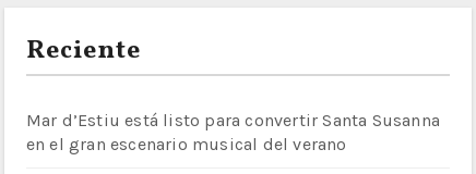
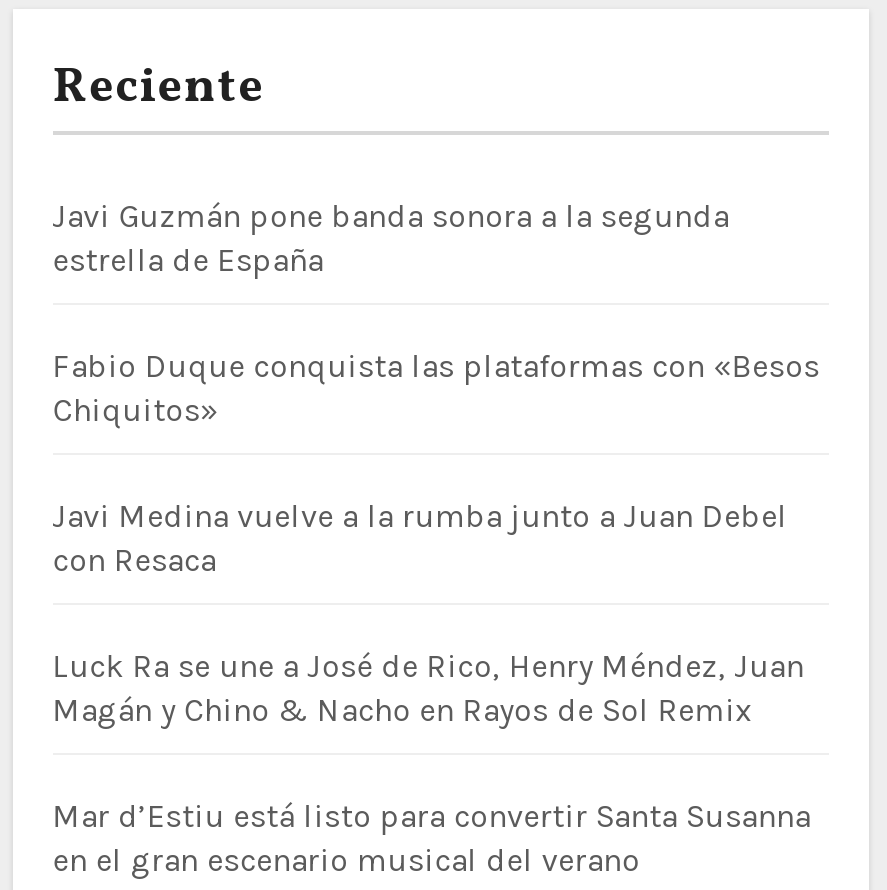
none -> [53,198,820,730] Javi Guzmán pone banda sonora a la segunda | estrella de España | Fabio Duque conquista las plataformas con «Besos | Chiquitos» | Javi Medina vuelve a la rumba junto a Juan Debel | con Resaca | Luck Ra se une a José de Rico, Henry Méndez, Juan | Magán y Chino & Nacho en Rayos de Sol Remix

